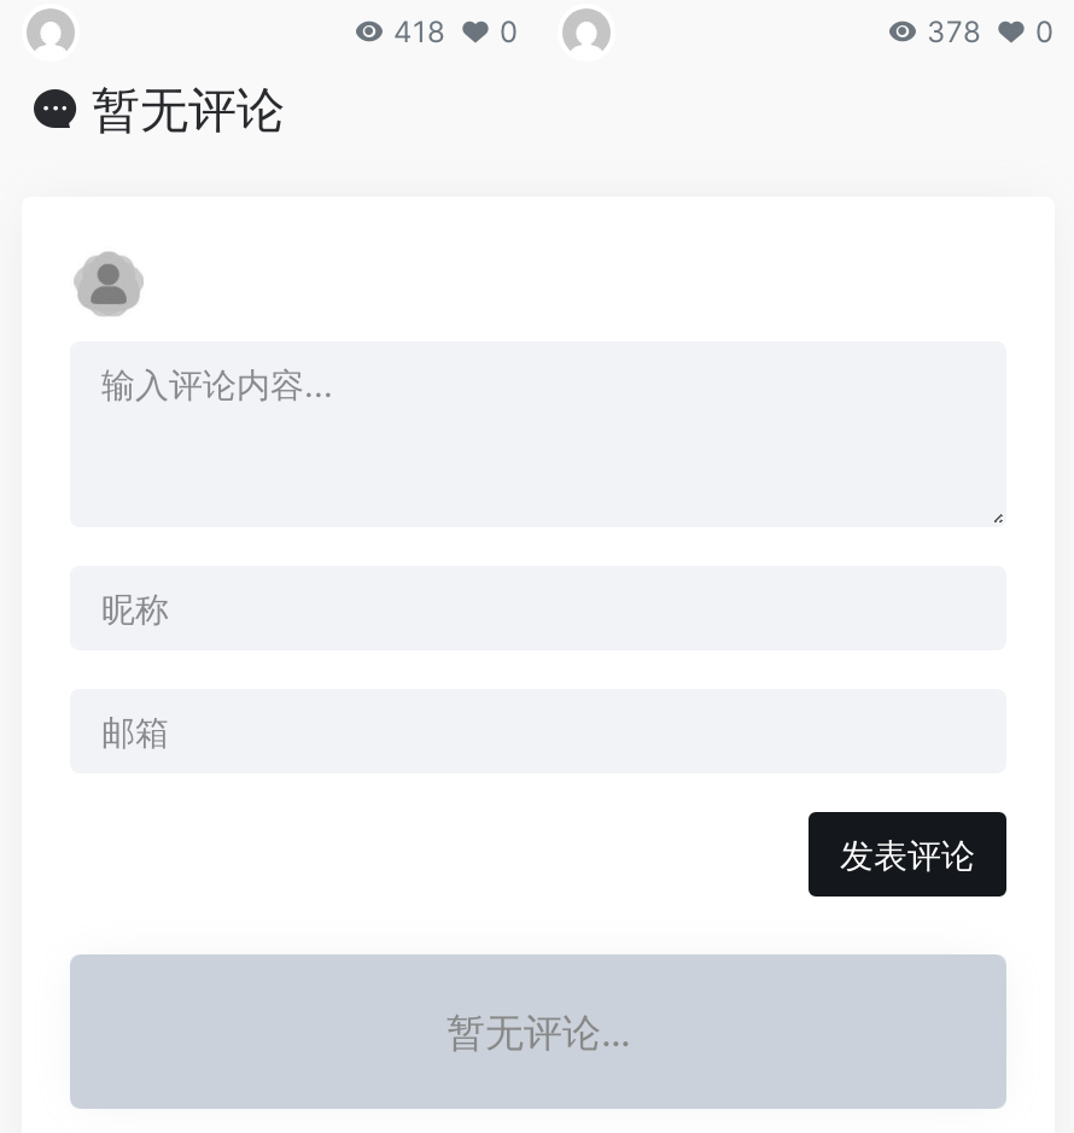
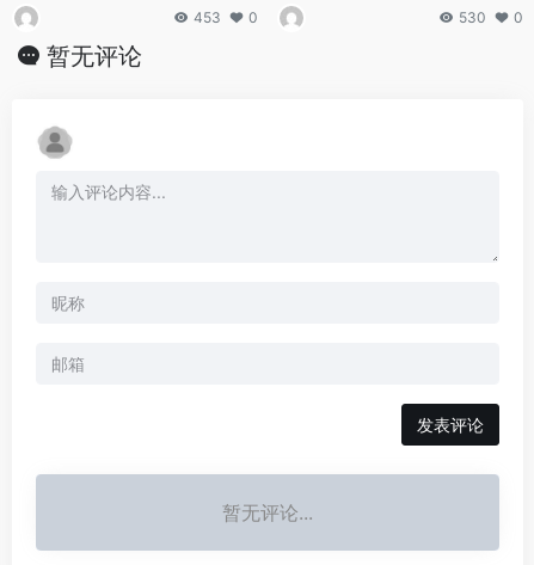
[393,14,519,50] 418 0 -> [194,9,258,27] 453 0
[927,14,1055,50] 378 0 -> [459,9,523,27] 530 0

